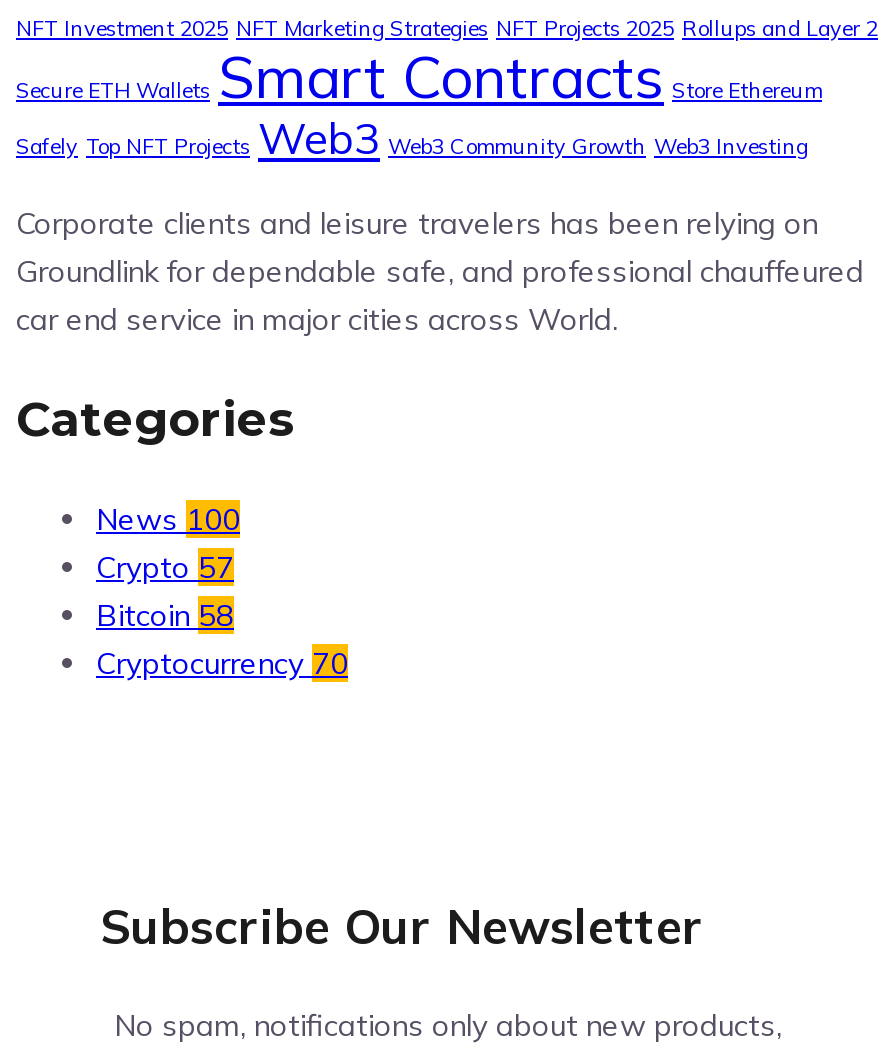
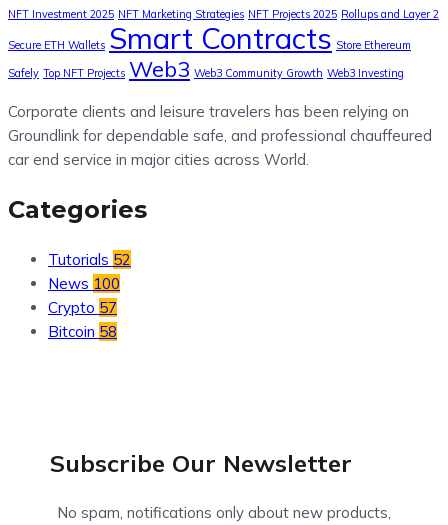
none -> [48,250,131,269] Tutorials 52
moved [96,500,240,634] -> [48,274,120,341]: News 100 | Crypto 57 | Bitcoin 58
[96,644,348,682] Cryptocurrency 70 -> none

